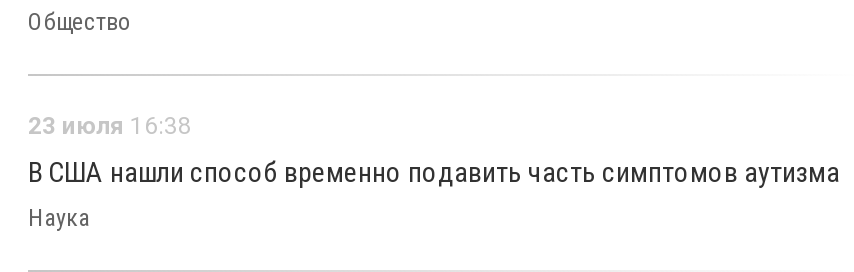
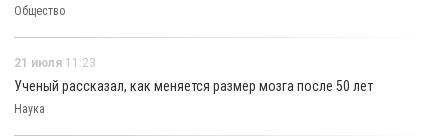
[28,112,192,140] 23 июля 16:38 -> [14,56,96,70] 21 июля 11:23
[28,156,840,188] В США нашли способ временно подавить часть симптомов аутизма -> [14,78,373,94] Ученый рассказал, как меняется размер мозга после 50 лет

